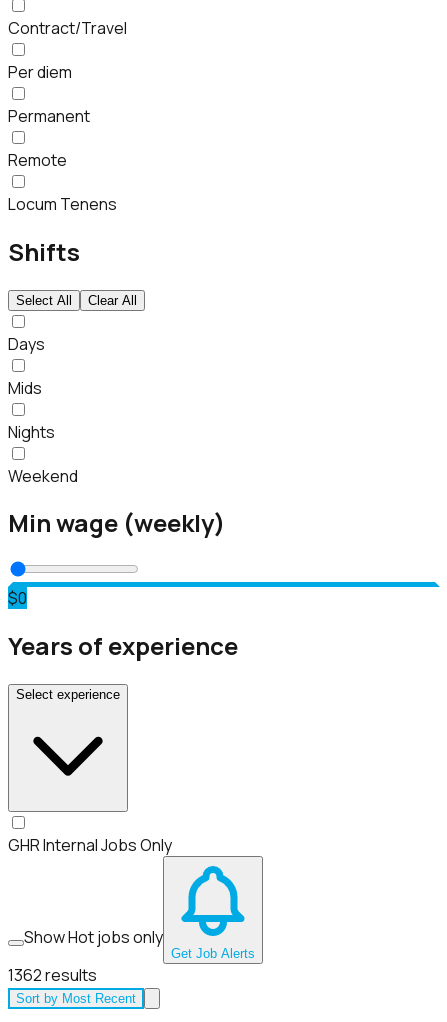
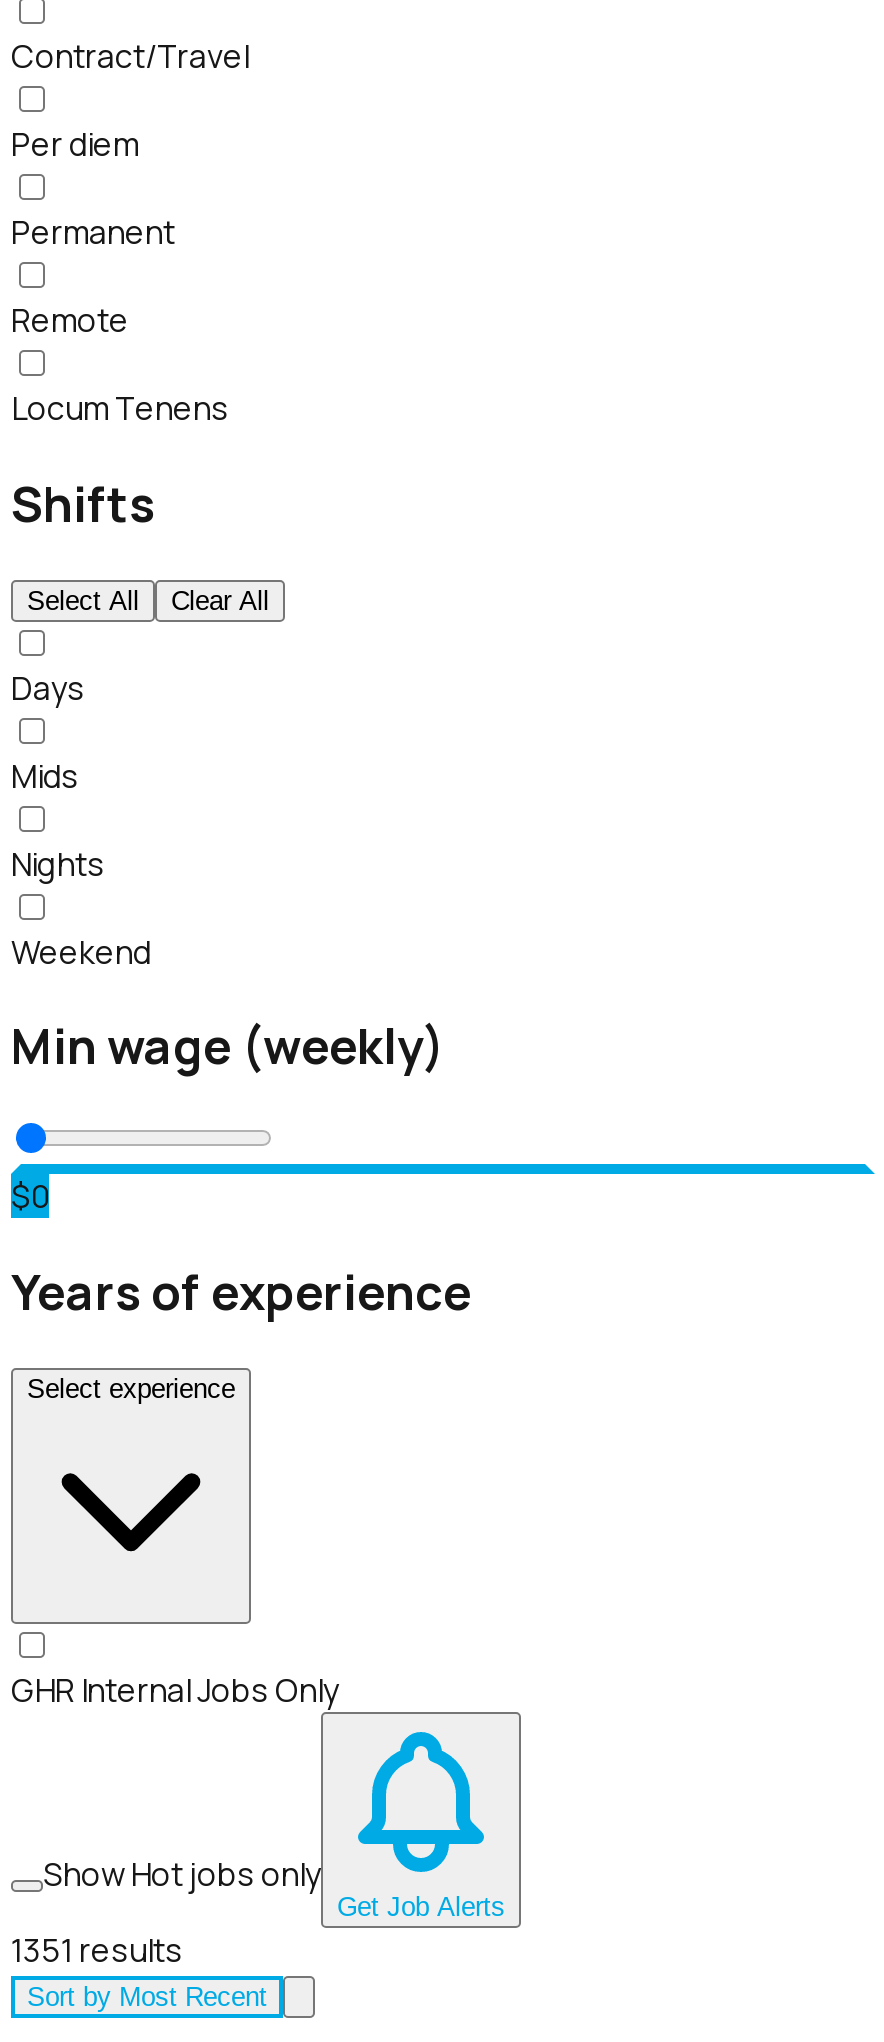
[8,964,97,986] 1362 results -> [11,1928,183,1972] 1351 results

